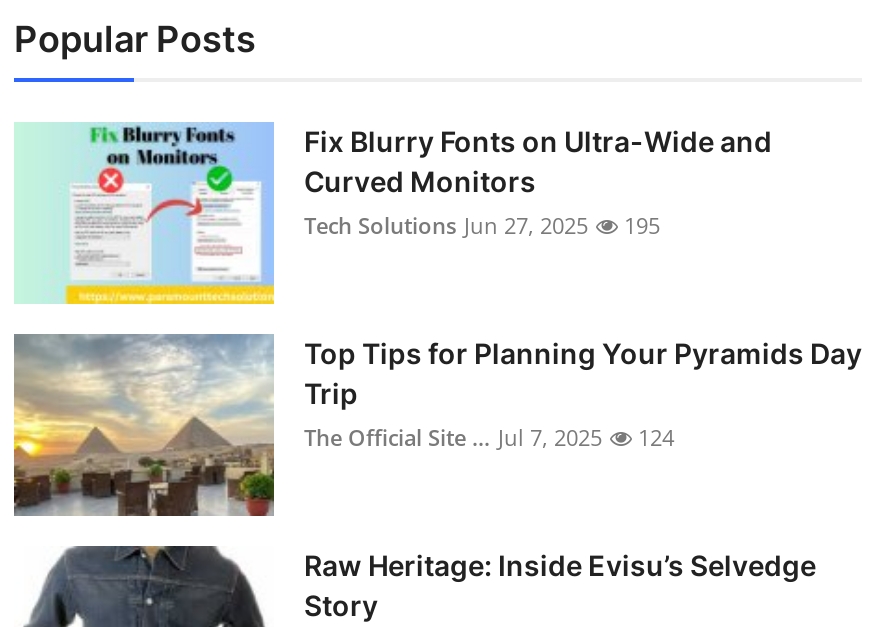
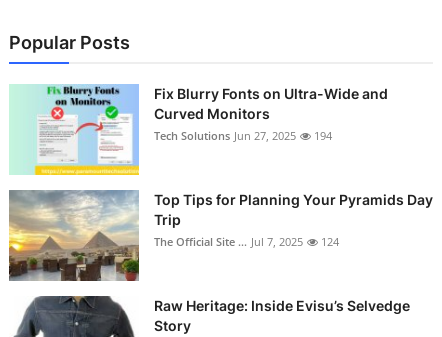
[304,209,660,239] Tech Solutions Jun 27, 2025 195 -> [154,128,332,143] Tech Solutions Jun 27, 2025 194

